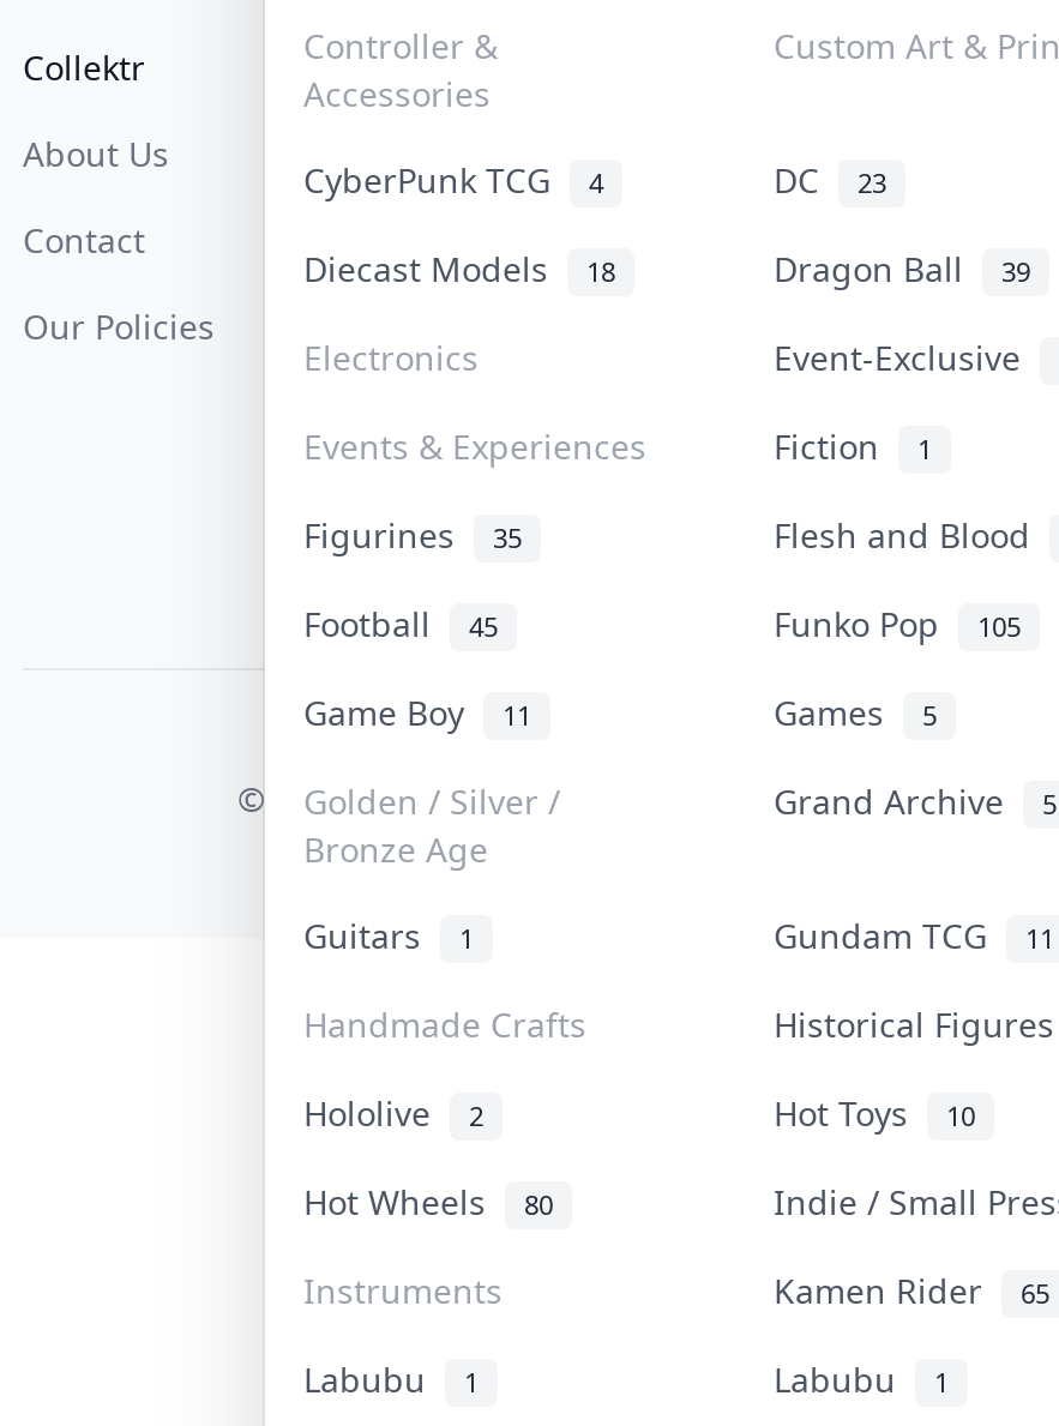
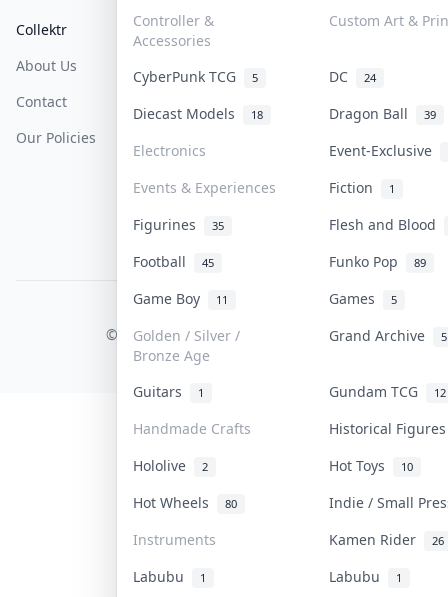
[303,156,603,201] CyberPunk TCG 4 -> [133,66,258,85] CyberPunk TCG 5
[774,156,886,201] DC 23 -> [329,66,376,85] DC 24
[774,600,1021,645] Funko Pop 105 -> [329,251,426,270] Funko Pop 89
[774,911,1054,957] Gundam TCG 11 -> [329,381,446,400] Gundam TCG 12
[774,1266,1049,1312] Kamen Rider 65 -> [329,529,444,548] Kamen Rider 26

